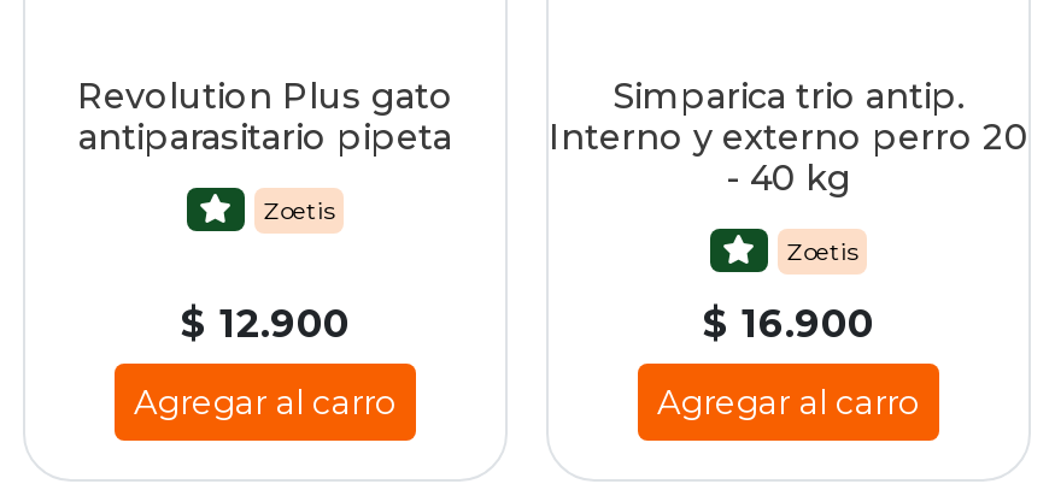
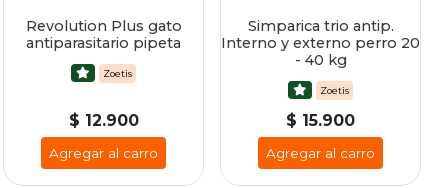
[703,301,874,347] $ 16.900 -> [286,111,355,130] $ 15.900

